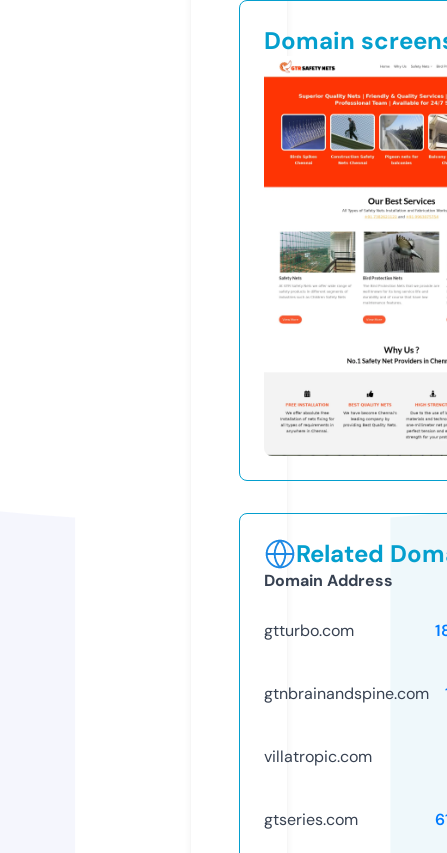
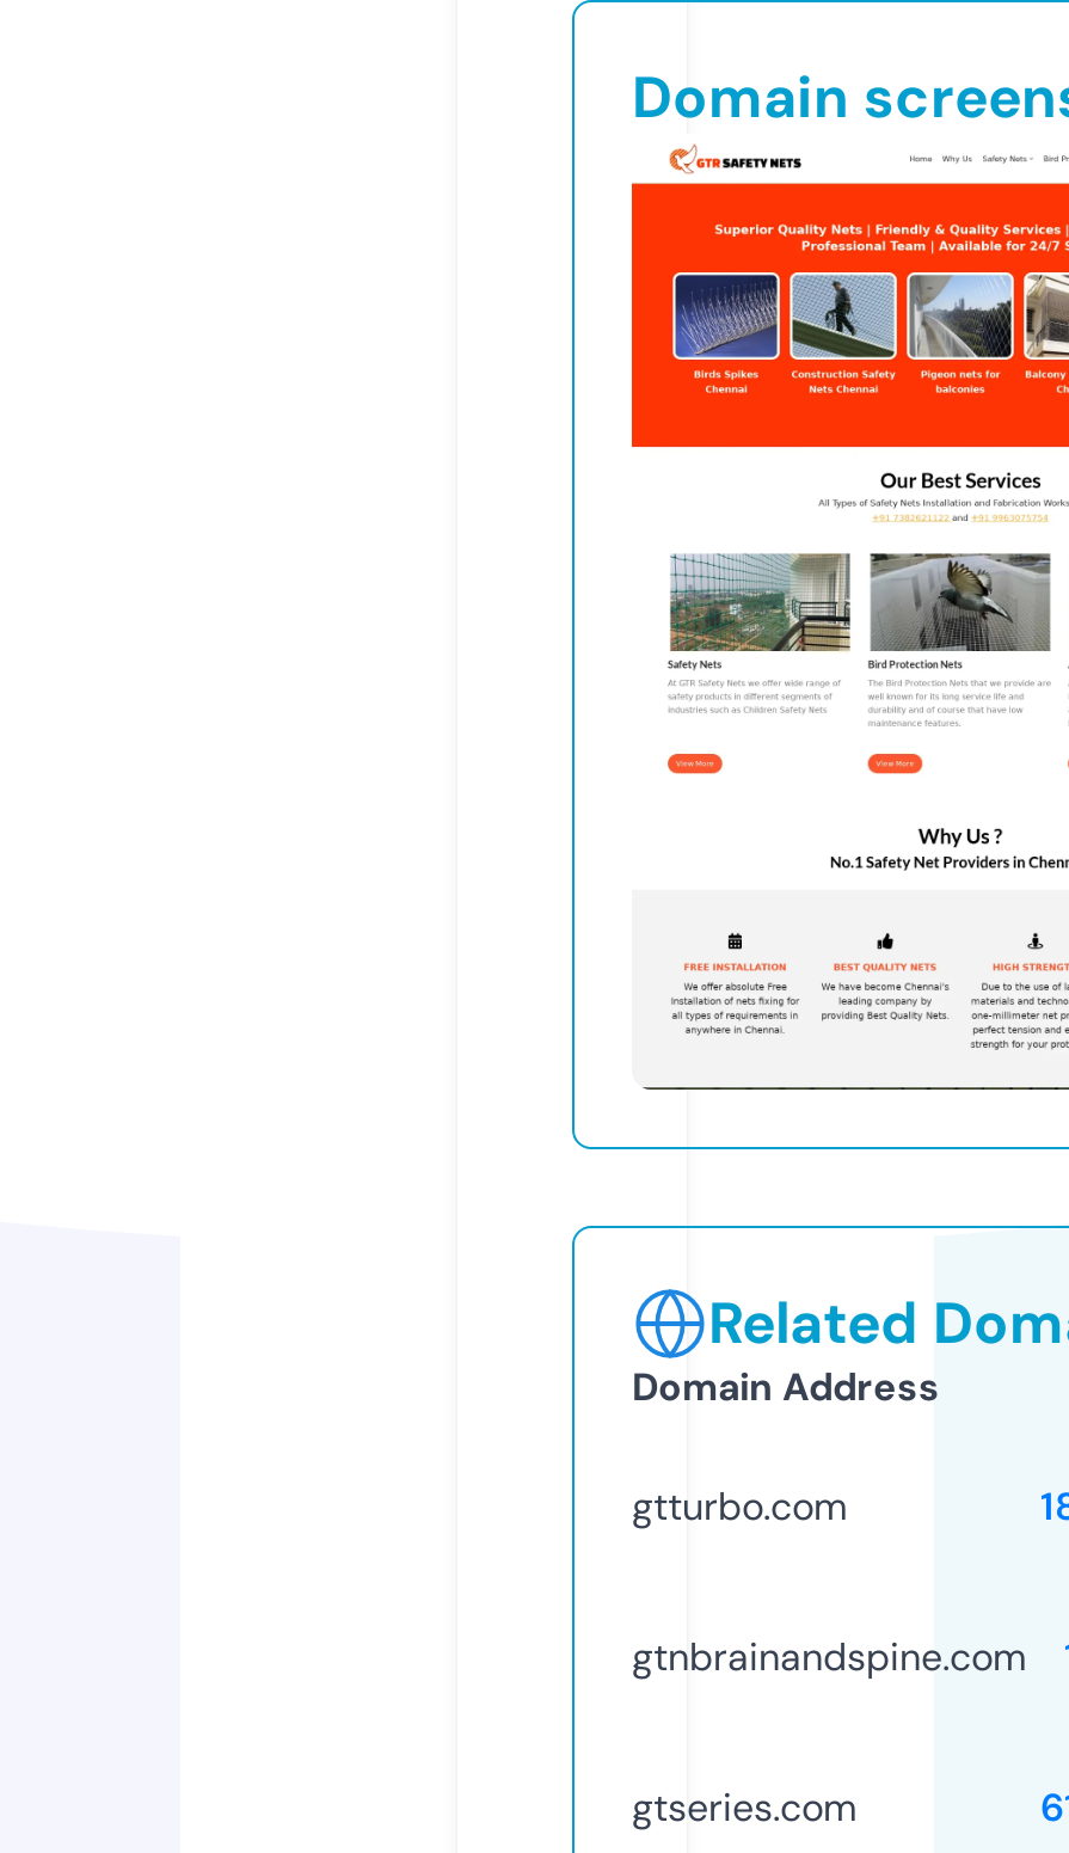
[264,746,372,767] villatropic.com -> none

